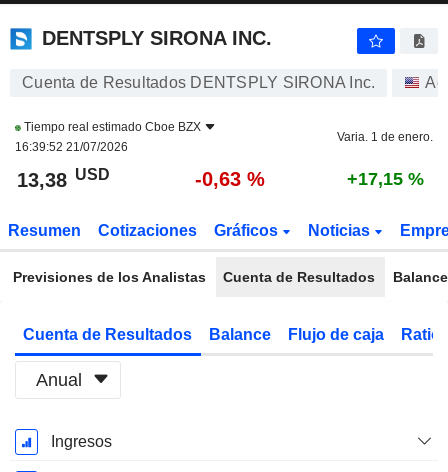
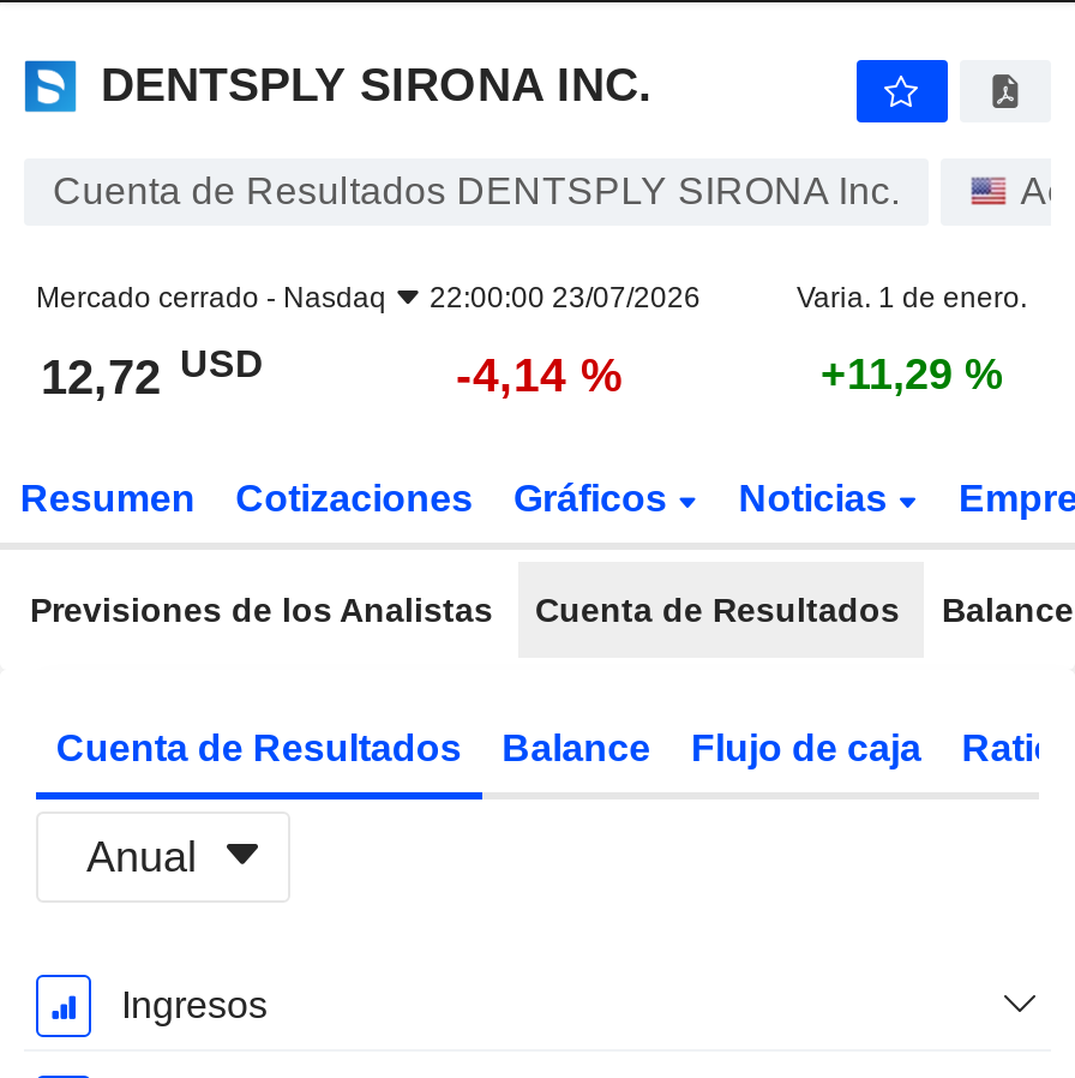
[15,120,201,154] Tiempo real estimado Cboe BZX | 16:39:52 21/07/2026 -> [36,281,701,315] Mercado cerrado - Nasdaq | 22:00:00 23/07/2026
[17,165,110,191] 13,38 USD -> [41,342,264,403] 12,72 USD
[195,168,265,190] -0,63 % -> [456,348,624,401] -4,14 %
[346,169,423,189] +17,15 % -> [821,351,1003,399] +11,29 %

